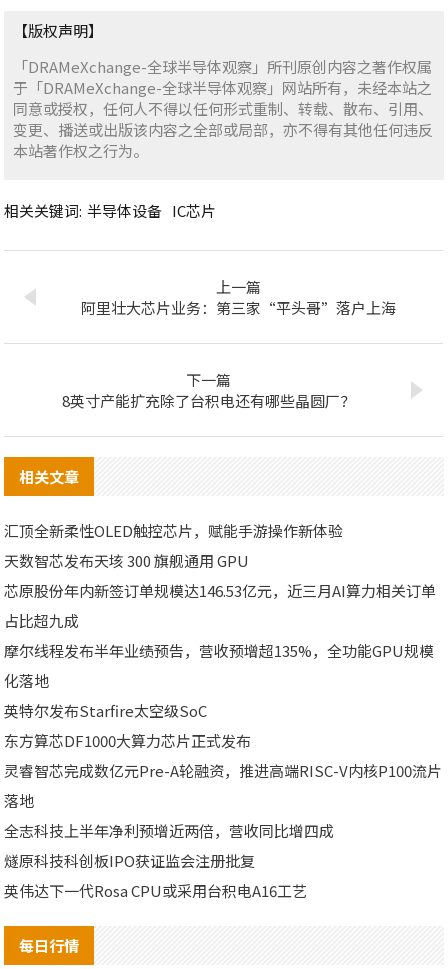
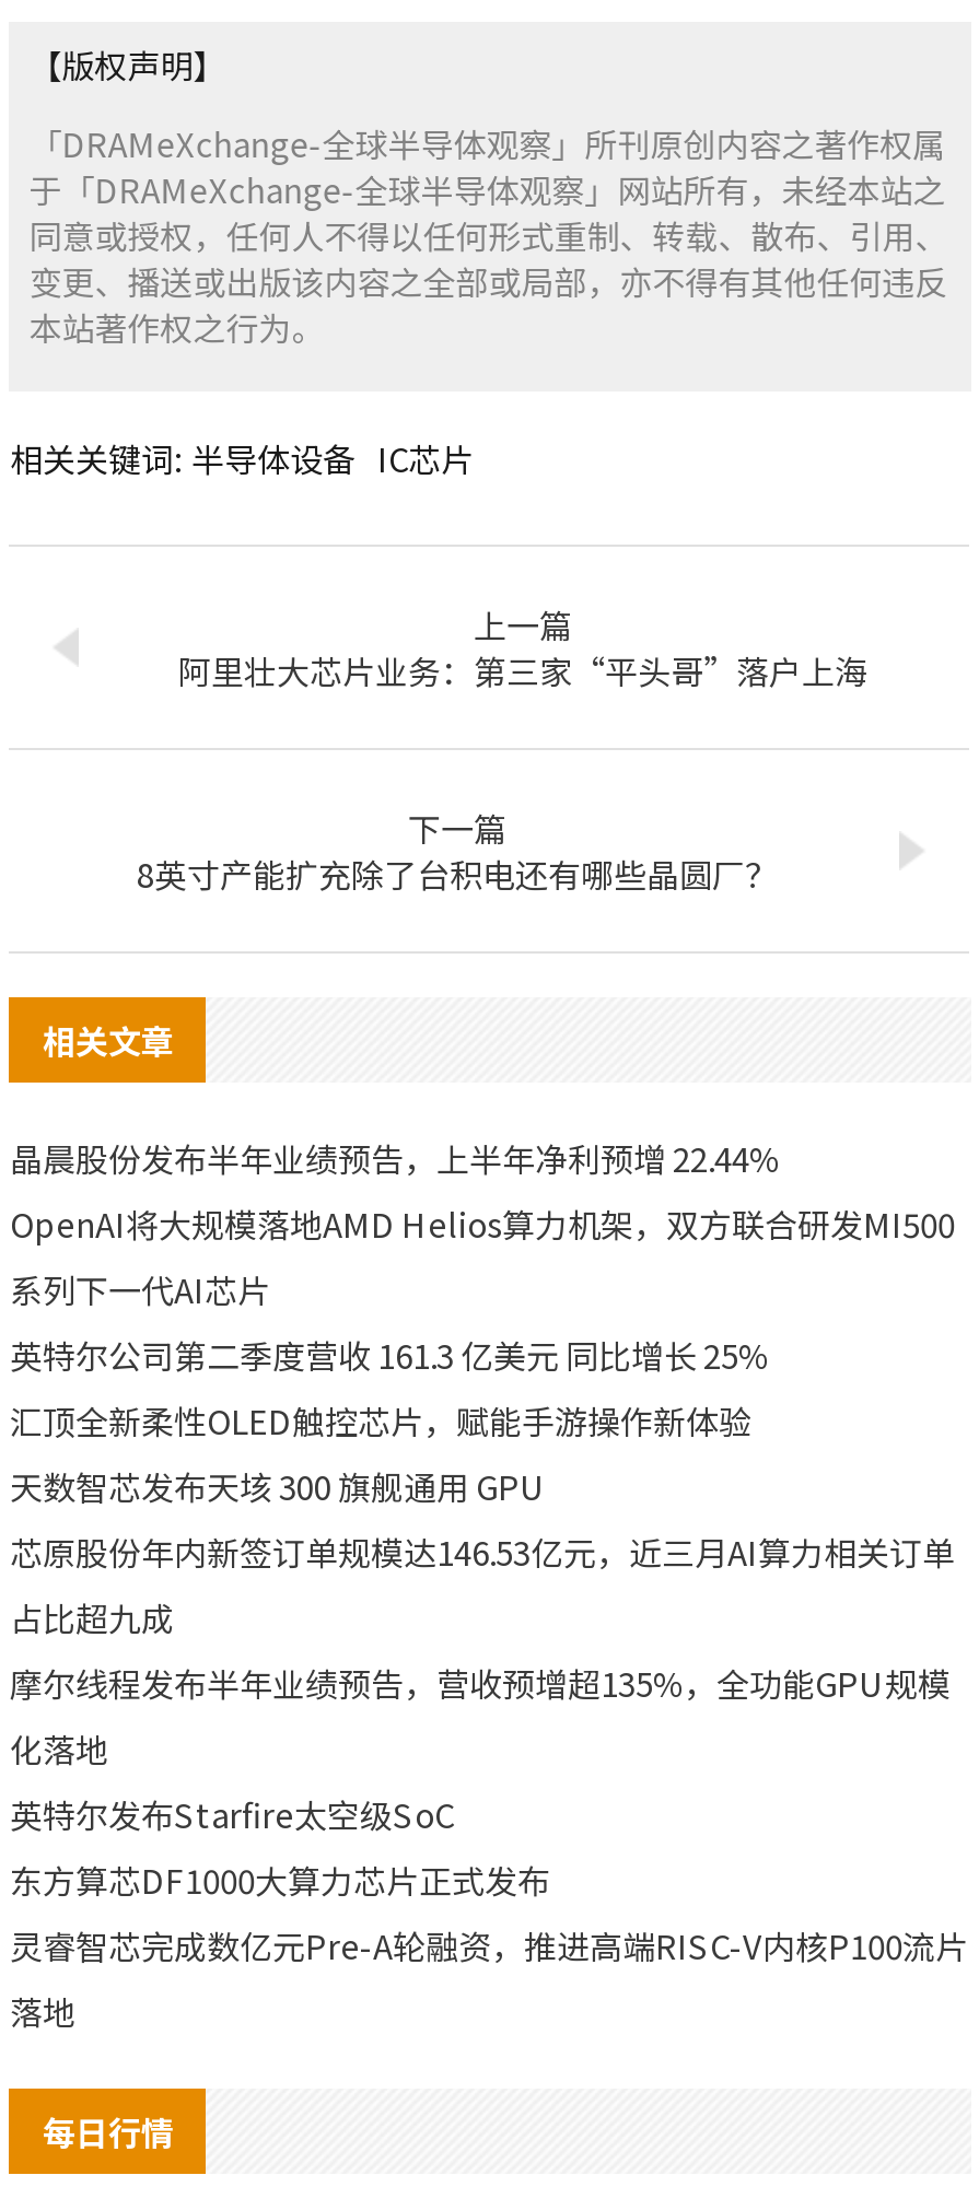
none -> [10,1135,955,1378] 晶晨股份发布半年业绩预告，上半年净利预增 22.44% | OpenAI将大规模落地AMD Helios算力机架，双方联合研发MI500 | 系列下一代AI芯片 | 英特尔公司第二季度营收 161.3 亿美元 同比增长 25%
moved [4,520,442,811] -> [10,1397,968,2034]: 汇顶全新柔性OLED触控芯片，赋能手游操作新体验 | 天数智芯发布天垓 300 旗舰通用 GPU | 芯原股份年内新签订单规模达146.53亿元，近三月AI算力相关订单 | ... | 灵睿智芯完成数亿元Pre-A轮融资，推进高端RISC-V内核P100流片 | 落地
[4,820,334,901] 全志科技上半年净利预增近两倍，营收同比增四成 | 燧原科技科创板IPO获证监会注册批复 | 英伟达下一代Rosa CPU或采用台积电A16工艺 -> none

